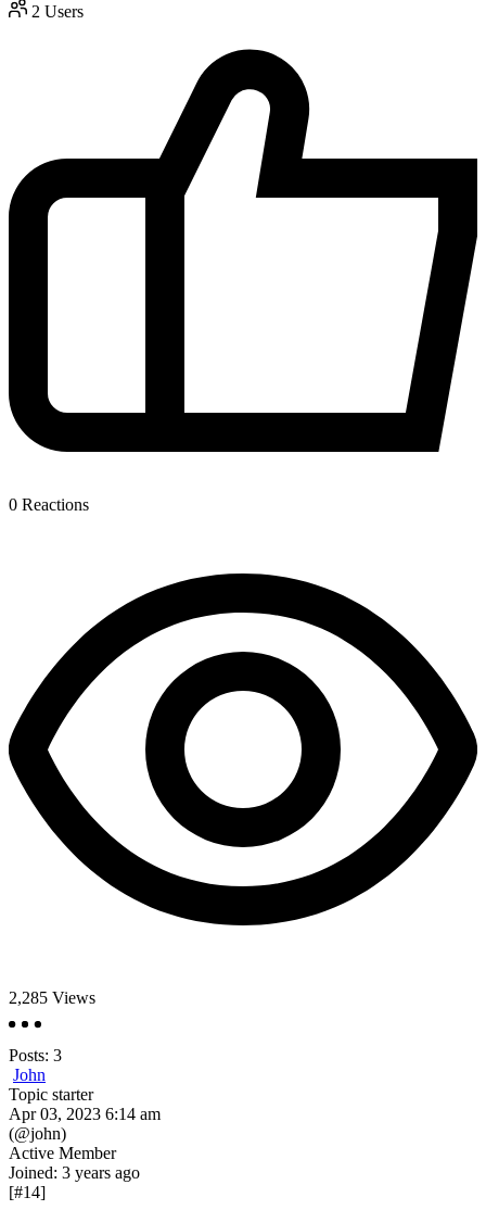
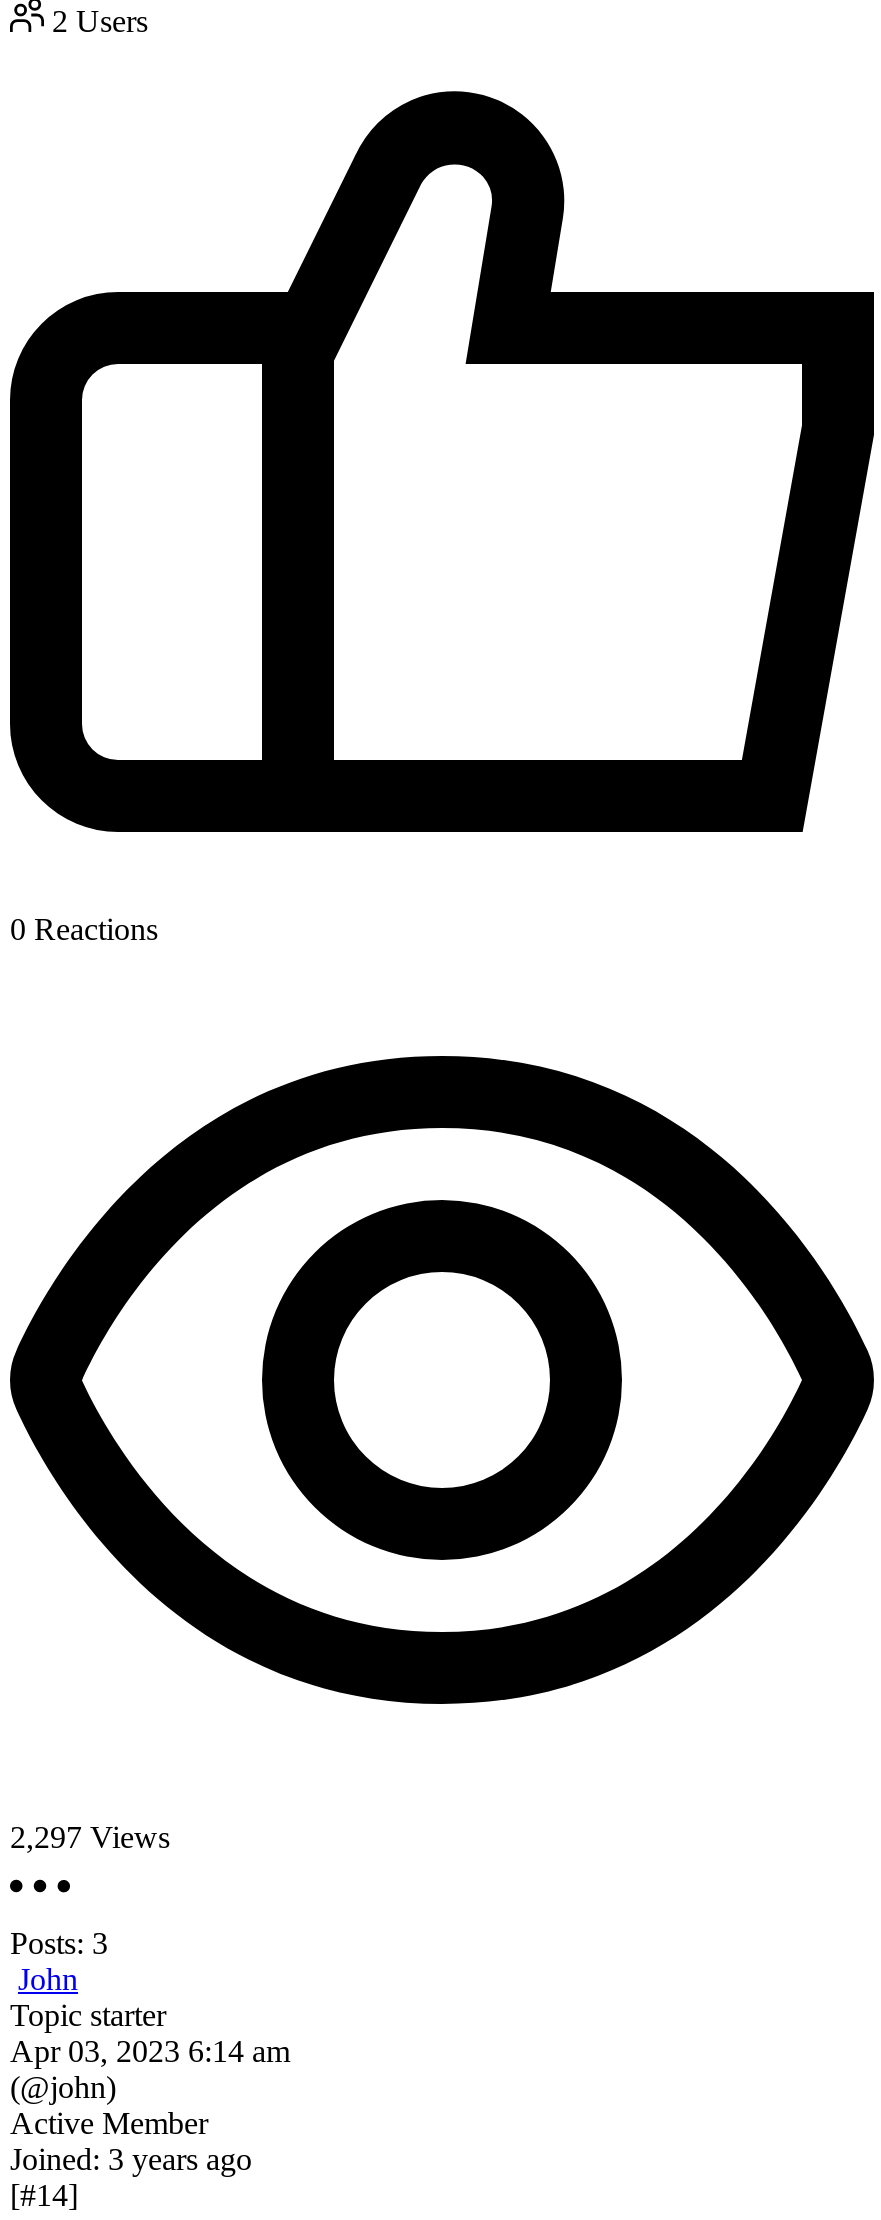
[9,988,95,1006] 2,285 Views -> [10,1819,170,1853] 2,297 Views

